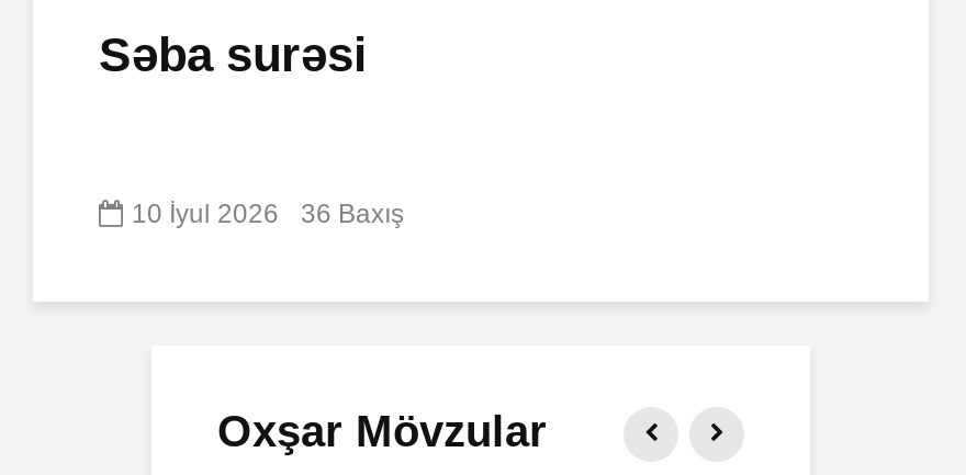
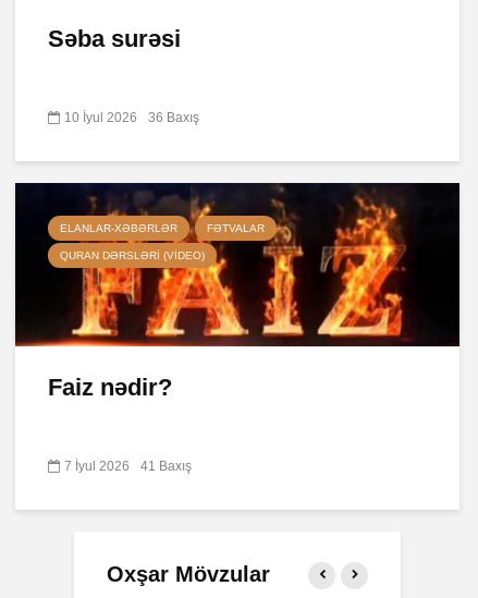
none -> [14,182,461,347] [image] | ELANLAR-XƏBƏRLƏR | FƏTVALAR | QURAN DƏRSLƏRI (VIDEO)
none -> [48,374,192,474] Faiz nədir? | 7 İyul 2026 | 41 Baxış

